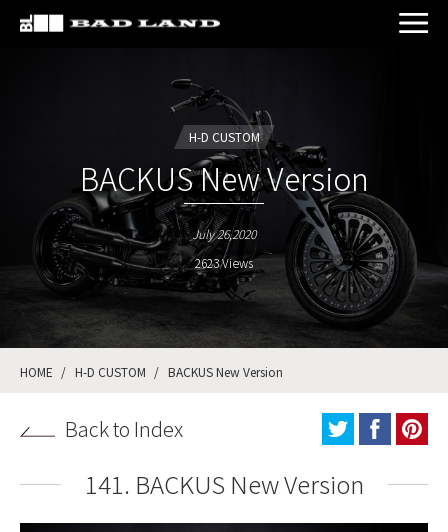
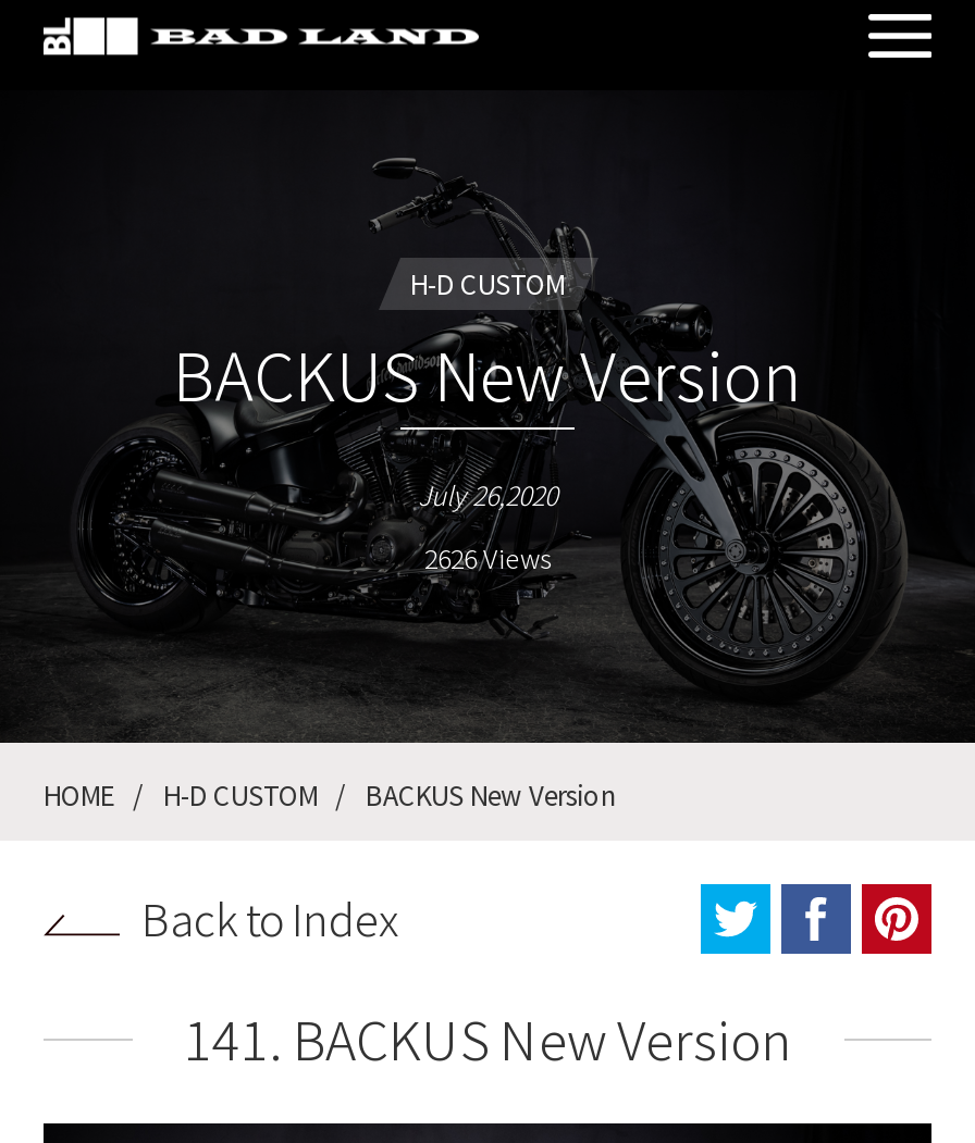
[195,253,253,270] 2623 Views -> [424,537,551,574] 2626 Views

